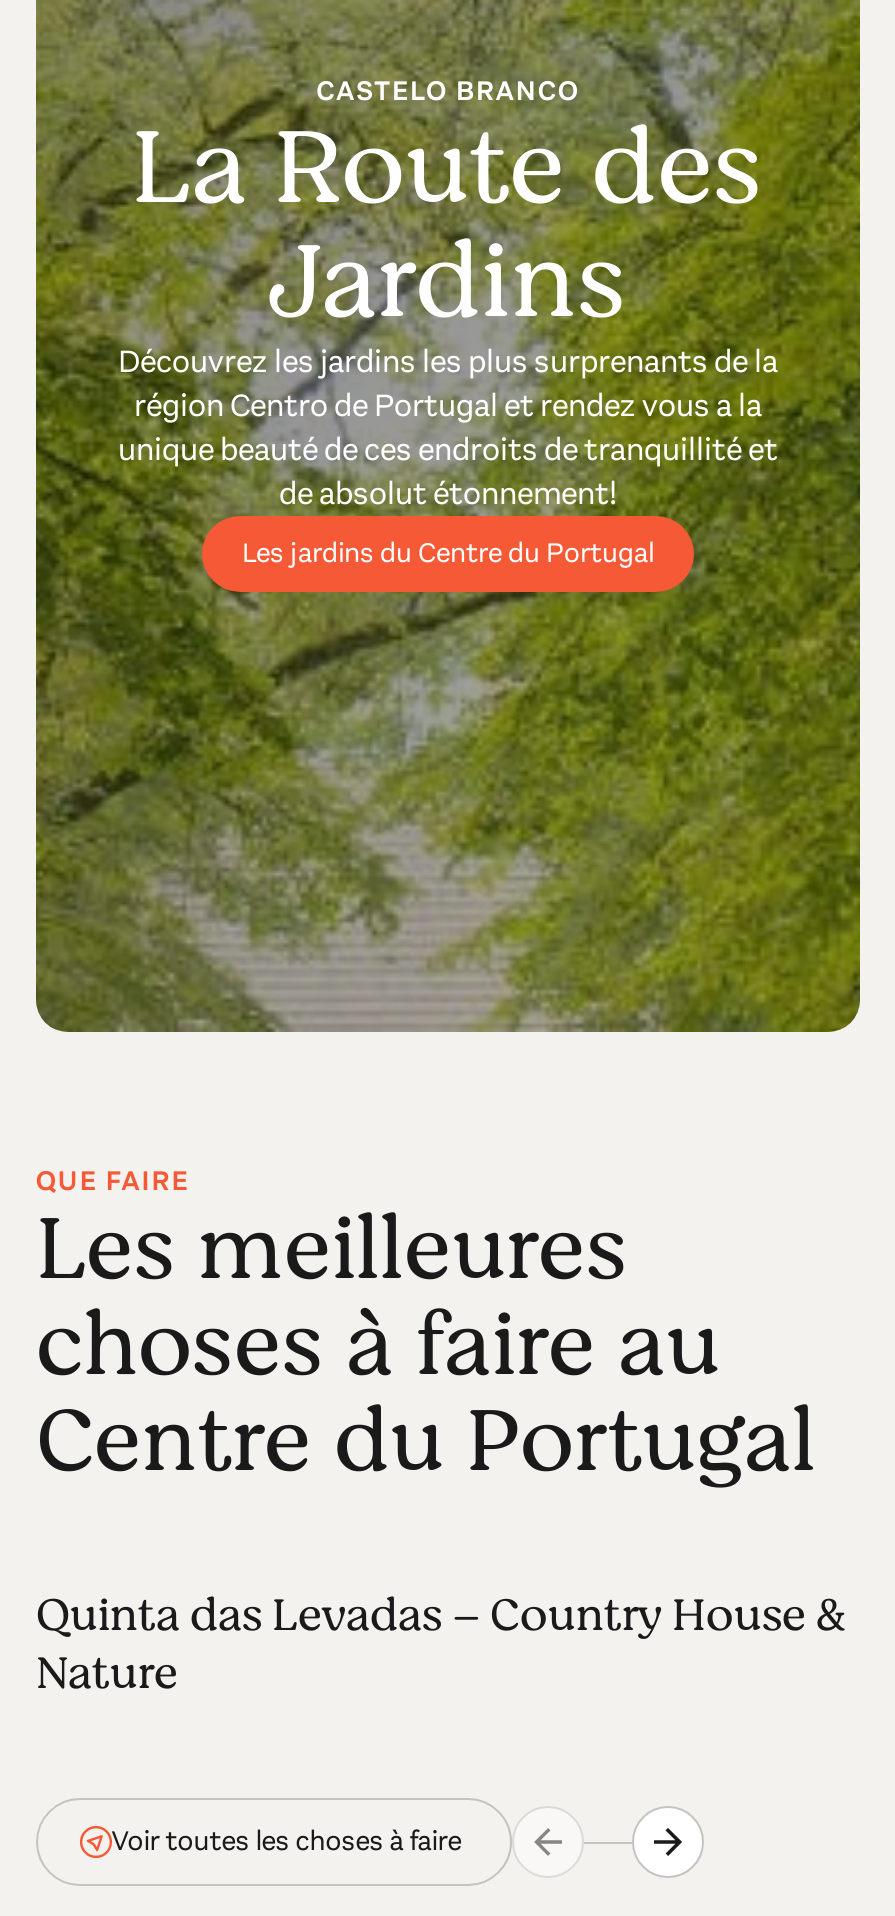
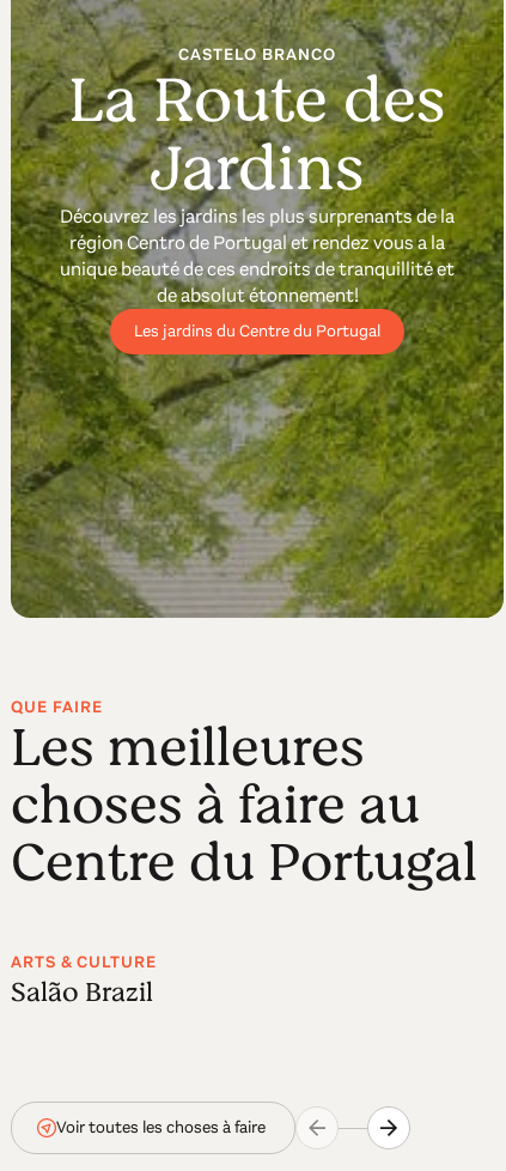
[36,1583,846,1707] Quinta das Levadas – Country House & | Nature -> [11,951,156,1012] ARTS & CULTURE | Salão Brazil

